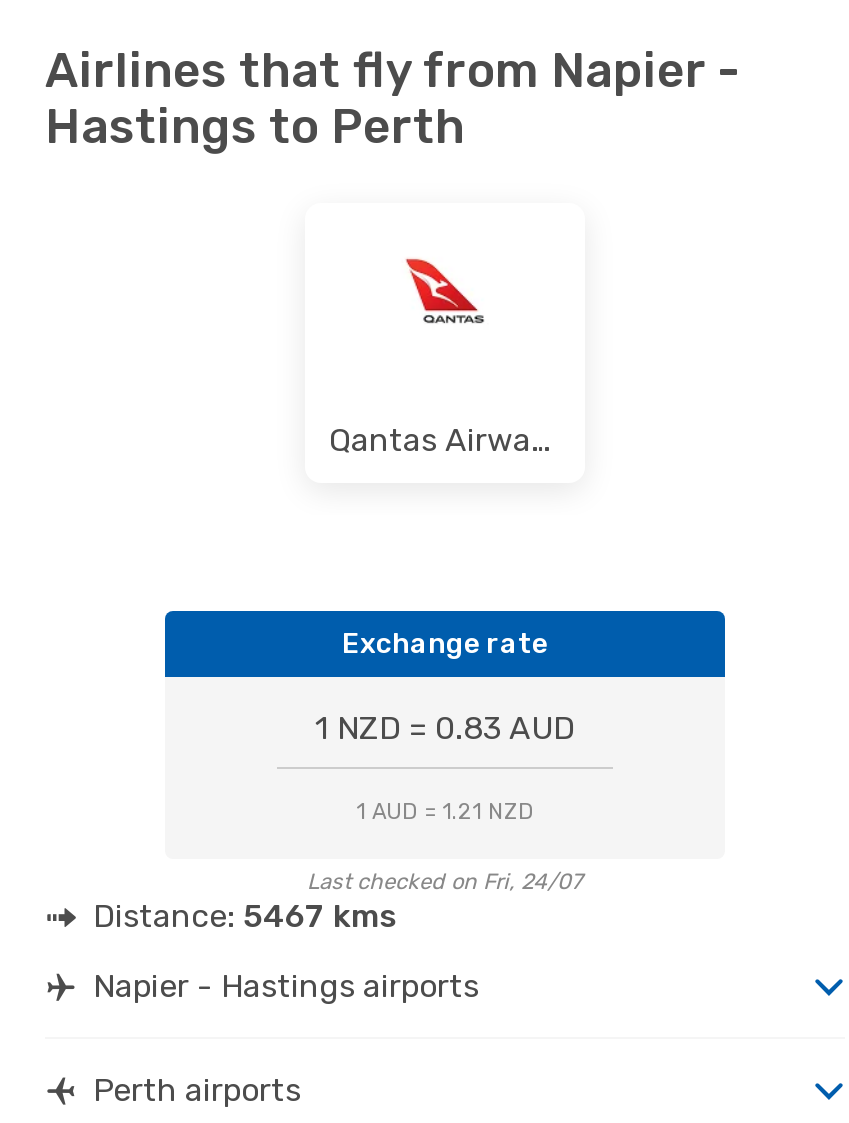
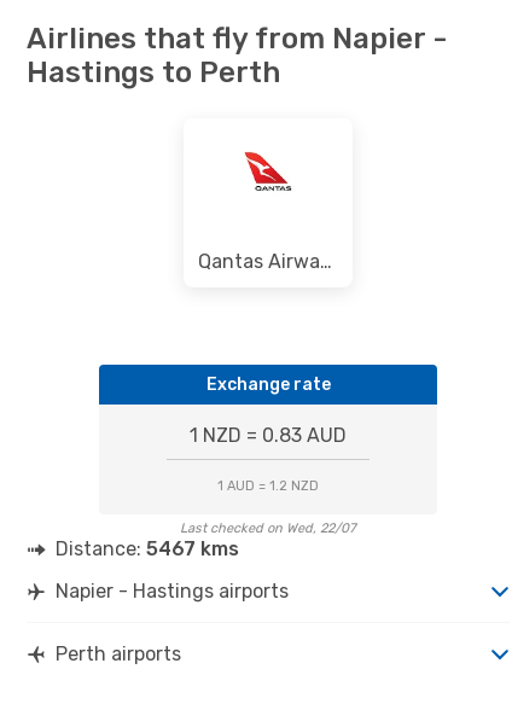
[356,799,534,825] 1 AUD = 1.21 NZD -> [217,478,319,494] 1 AUD = 1.2 NZD
[307,869,583,895] Last checked on Fri, 24/07 -> [180,520,356,536] Last checked on Wed, 22/07

